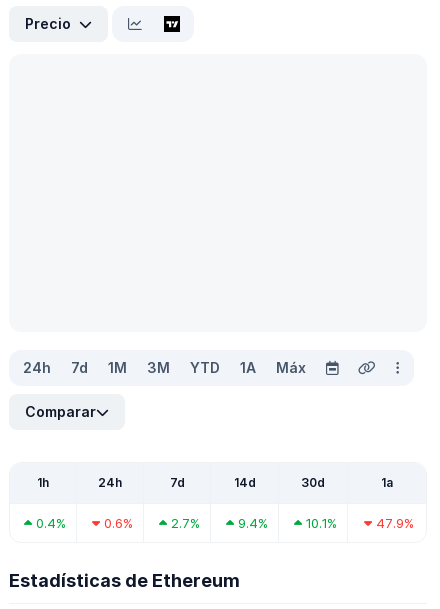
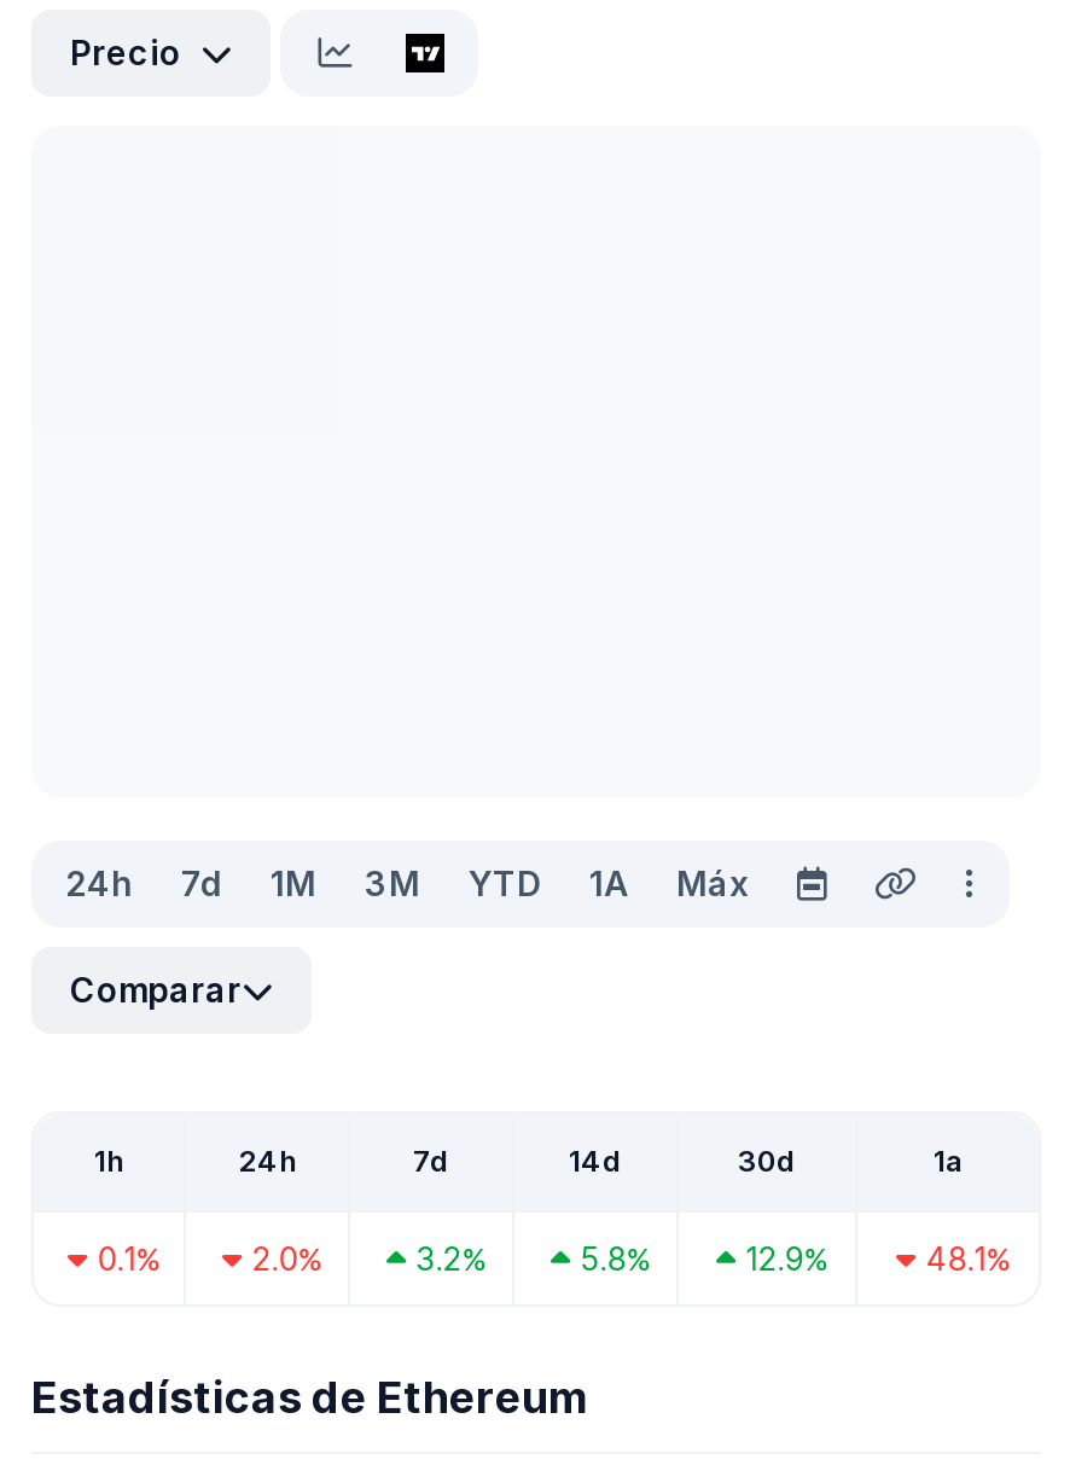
[36,515,66,531] 0.4% -> [97,1239,160,1278] 0.1%
[104,515,133,531] 0.6% -> [251,1239,321,1278] 2.0%
[171,515,200,531] 2.7% -> [416,1239,486,1278] 3.2%
[238,515,268,531] 9.4% -> [580,1239,650,1278] 5.8%
[306,515,337,531] 10.1% -> [745,1239,827,1278] 12.9%
[376,515,414,531] 47.9% -> [925,1239,1010,1278] 48.1%

